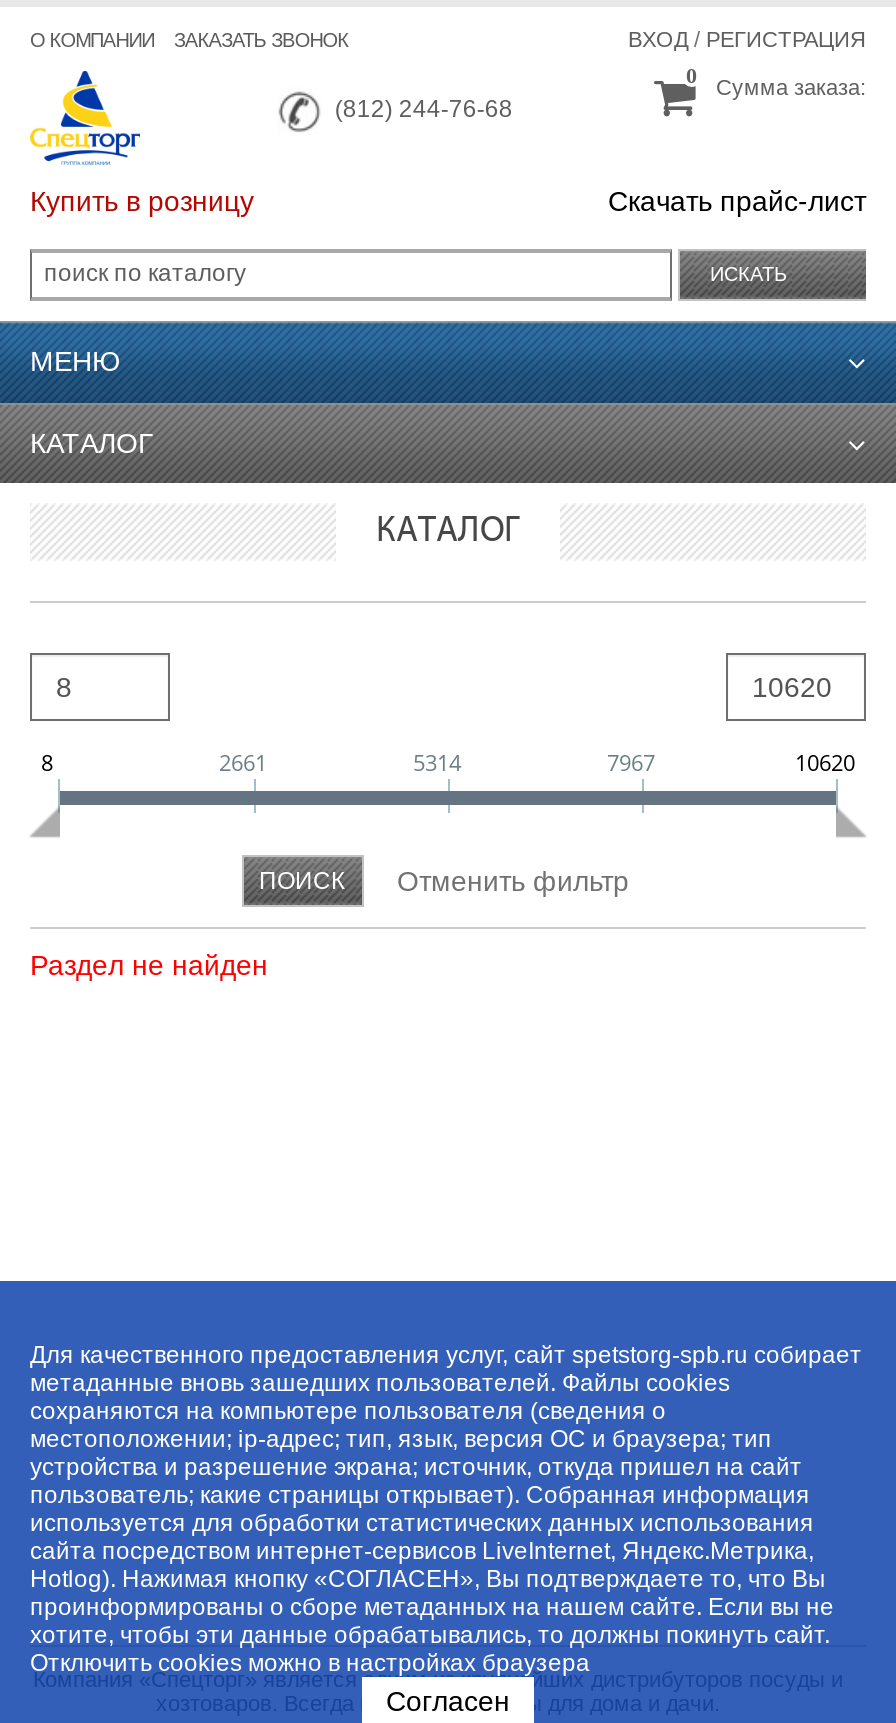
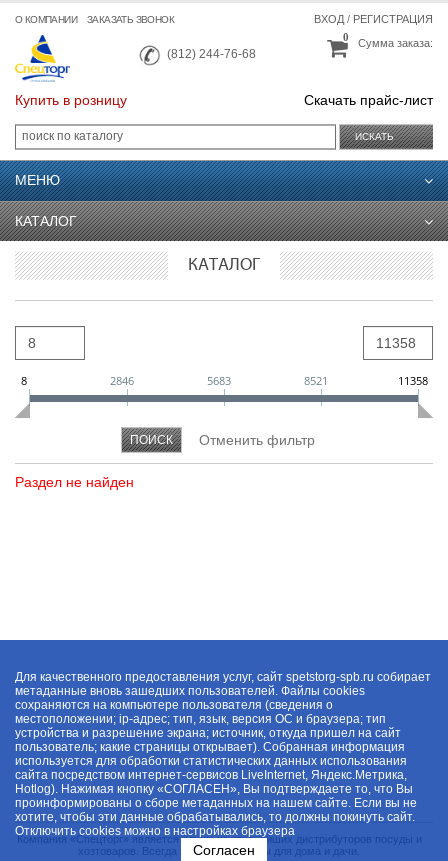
[219,747,267,777] 2661 -> [109,373,133,388] 2846
[413,747,461,777] 5314 -> [206,373,230,388] 5683
[607,747,655,777] 7967 -> [303,373,327,388] 8521
[795,747,855,777] 10620 -> [397,373,427,388] 11358

